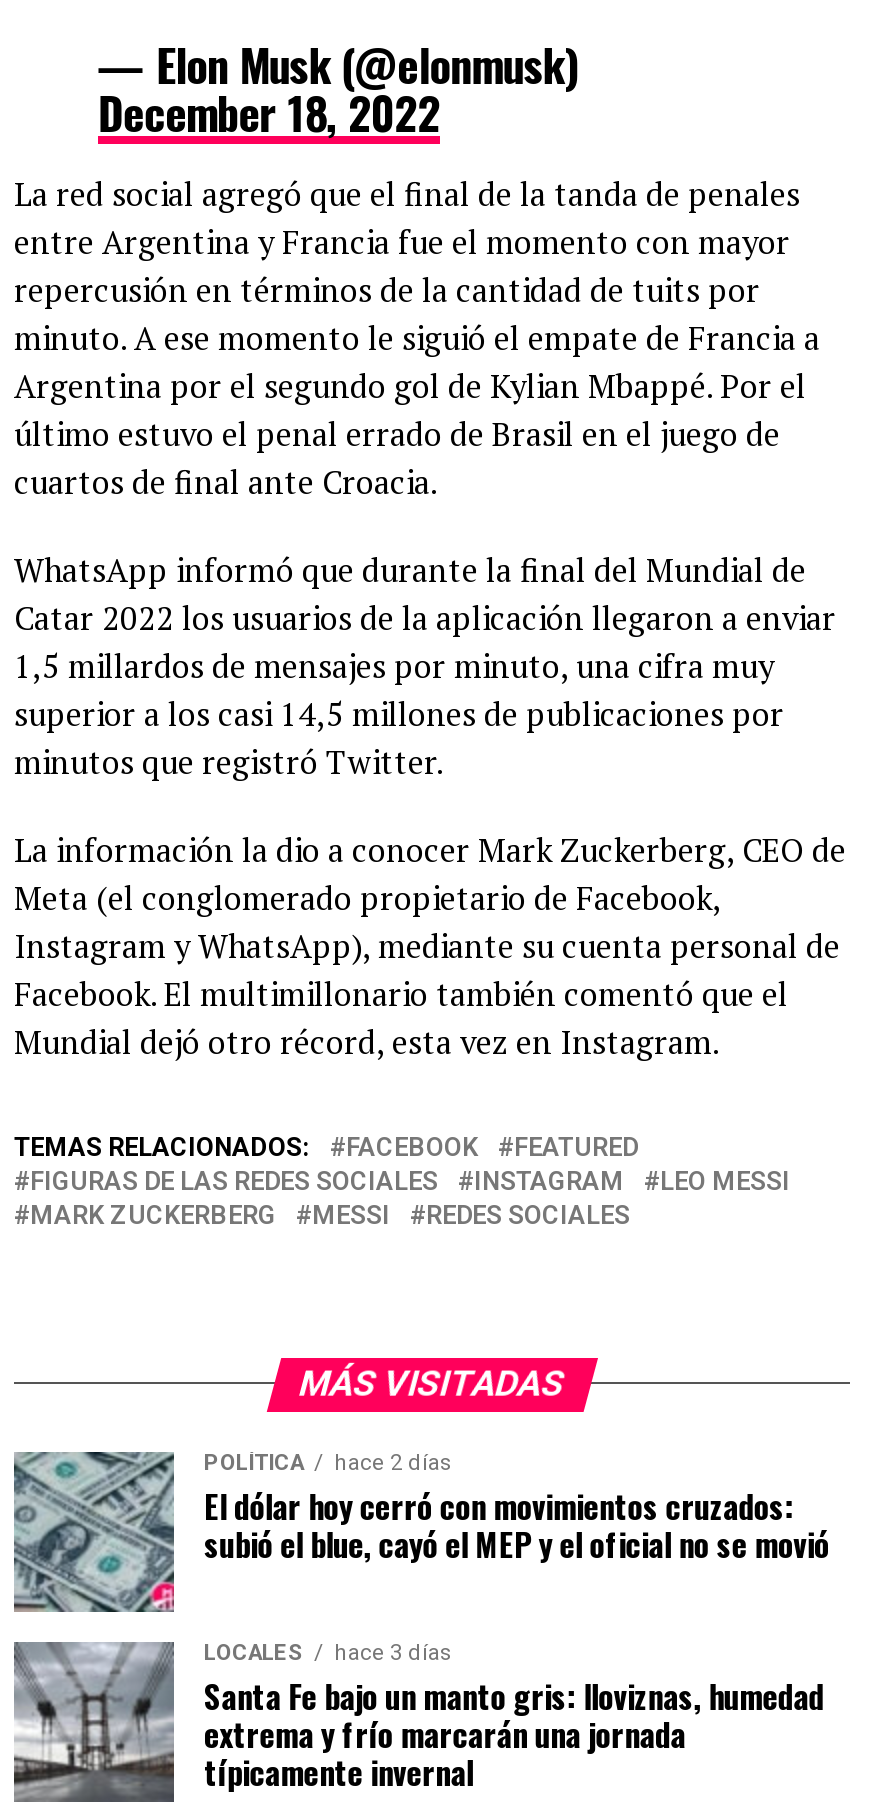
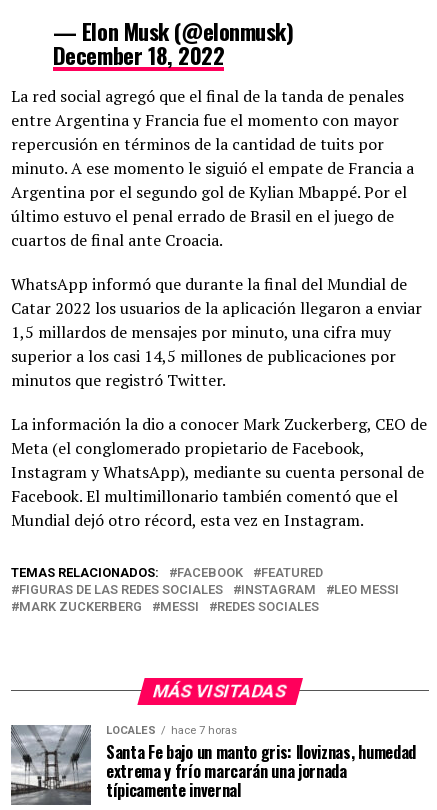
[12,1449,829,1612] [image] | POLÍTICA | hace 2 días | El dólar hoy cerró con movimientos cruzados: | subió el blue, cayó el MEP y el oficial no se movió -> none
[204,1639,452,1665] LOCALES hace 3 días -> [106,724,237,737] LOCALES hace 7 horas

